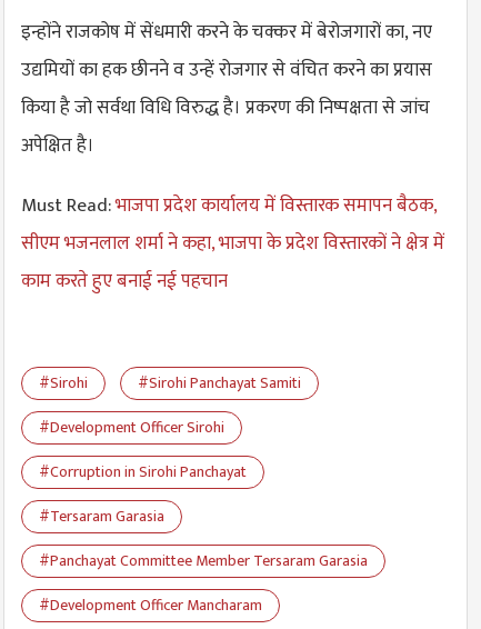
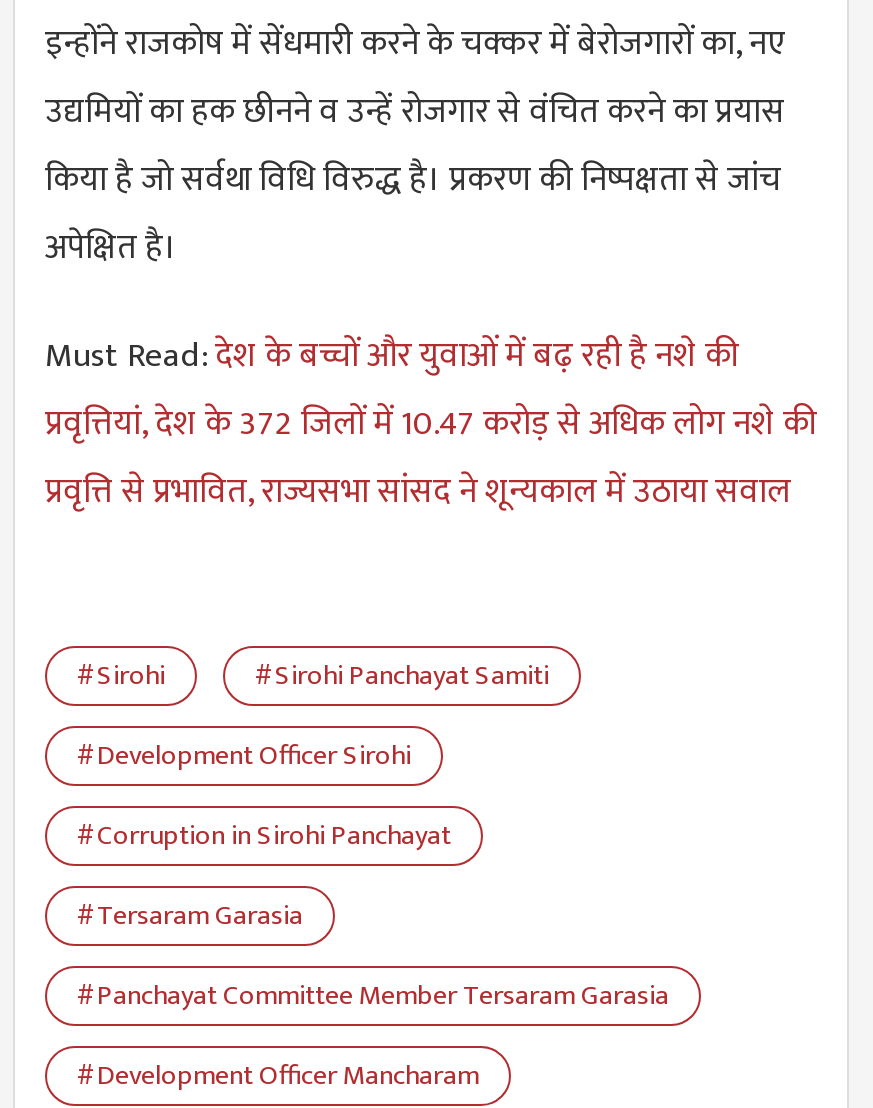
[21,190,444,296] Must Read:भाजपा प्रदेश कार्यालय में विस्तारक समापन बैठक, | सीएम भजनलाल शर्मा ने कहा, भाजपा के प्रदेश विस्तारकों ने क्षेत्र में | काम करते हुए बनाई नई पहचान -> [45,328,817,520] Must Read:देश के बच्चों और युवाओं में बढ़ रही है नशे की | प्रवृत्तियां, देश के 372 जिलों में 10.47 करोड़ से अधिक लोग नशे की | प्रवृत्ति से प्रभावित, राज्यसभा सांसद ने शून्यकाल में उठाया सवाल

